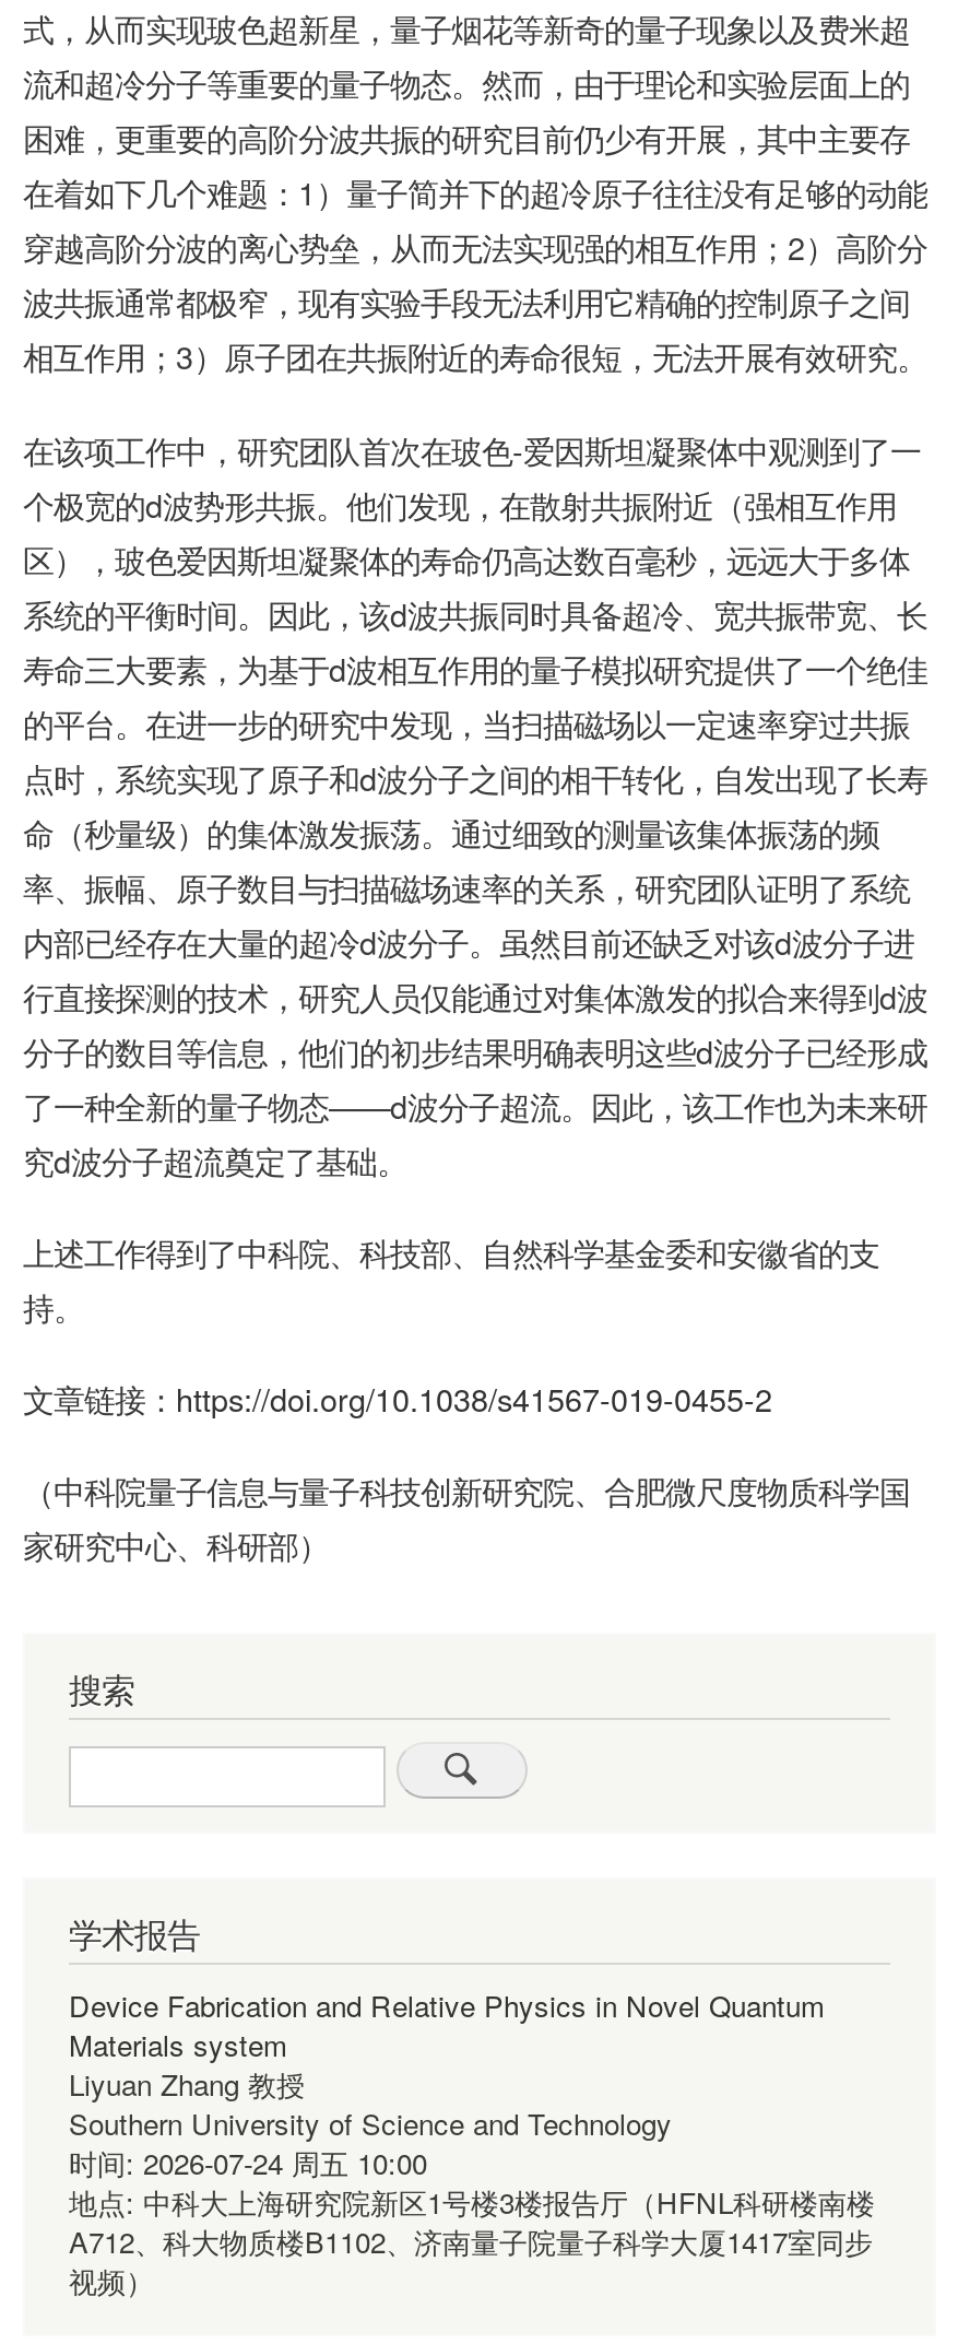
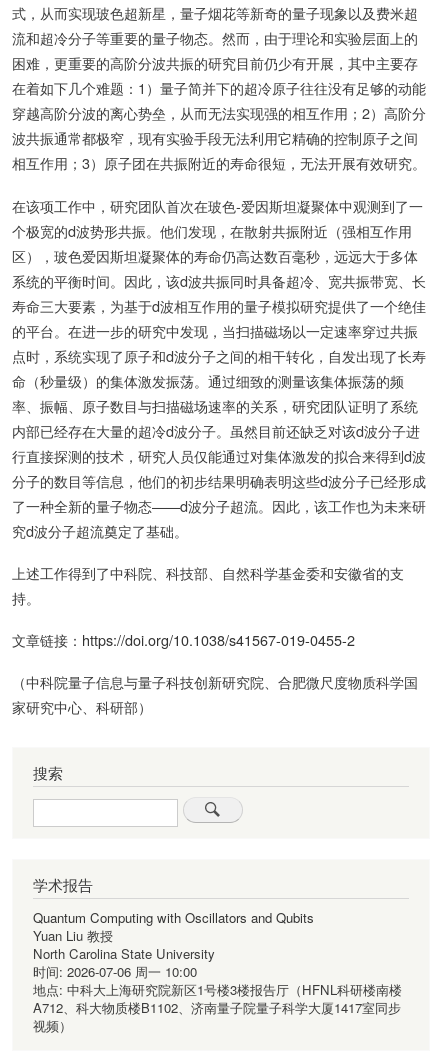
[69,1984,825,2183] Device Fabrication and Relative Physics in Novel Quantum | Materials system | Liyuan Zhang 教授 | Southern University of Science and Technology | 时间: 2026-07-24 周五 10:00 -> [33,908,314,981] Quantum Computing with Oscillators and Qubits | Yuan Liu 教授 | North Carolina State University | 时间: 2026-07-06 周一 10:00

